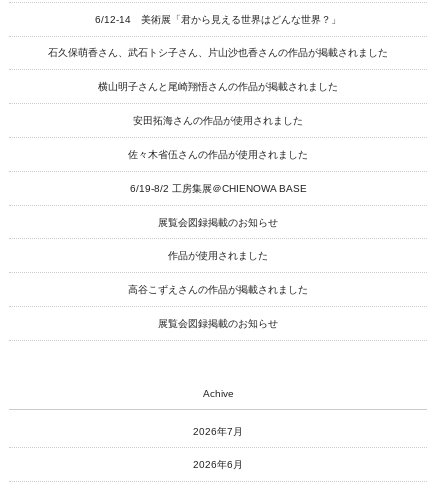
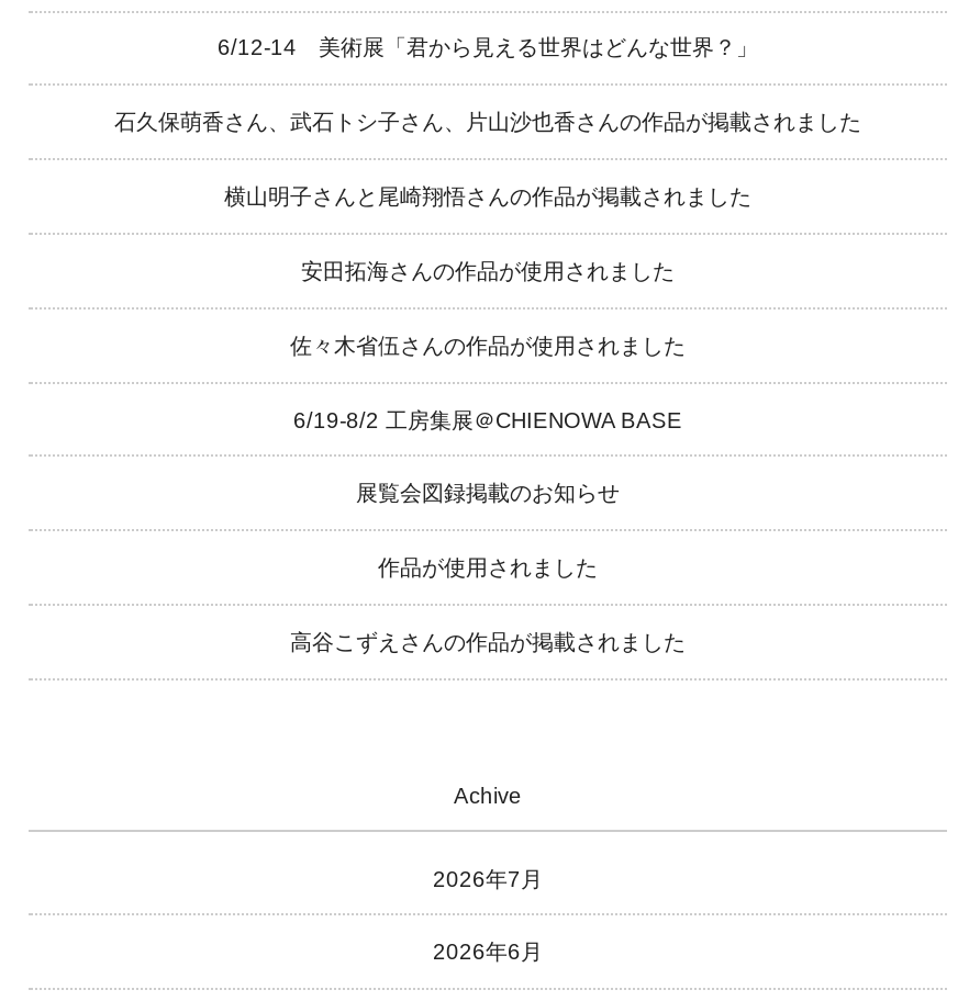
[158,318,278,329] 展覧会図録掲載のお知らせ -> none

